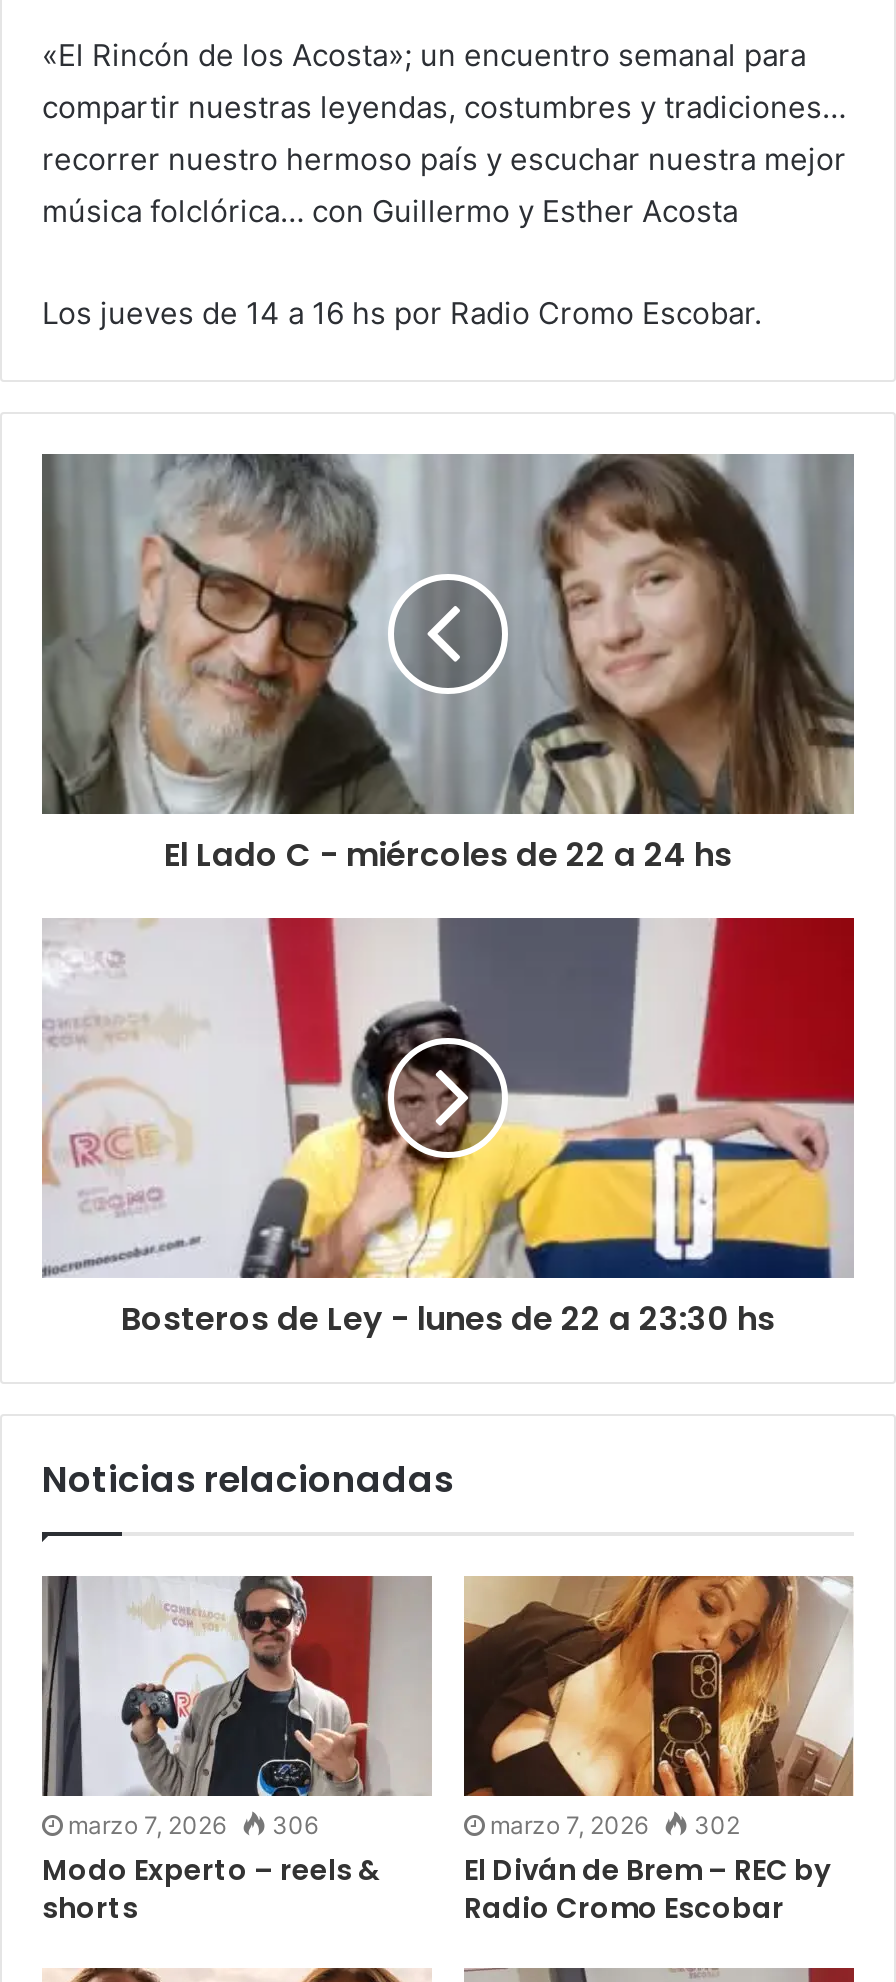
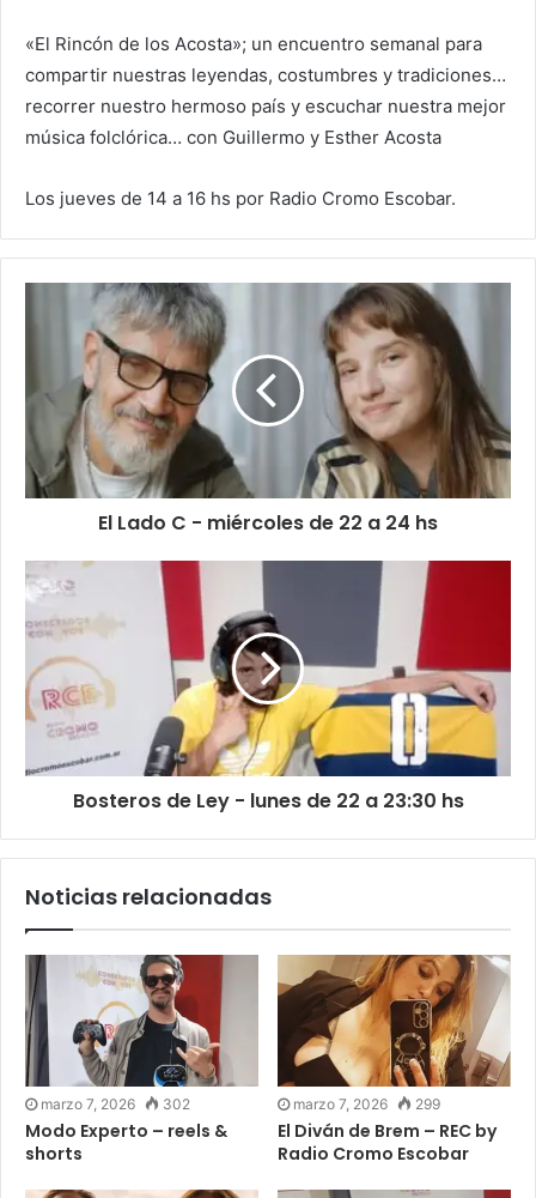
[68,1810,318,1840] marzo 7, 2026 306 -> [41,1095,190,1113] marzo 7, 2026 302
[490,1810,740,1840] marzo 7, 2026 302 -> [293,1095,440,1113] marzo 7, 2026 299

